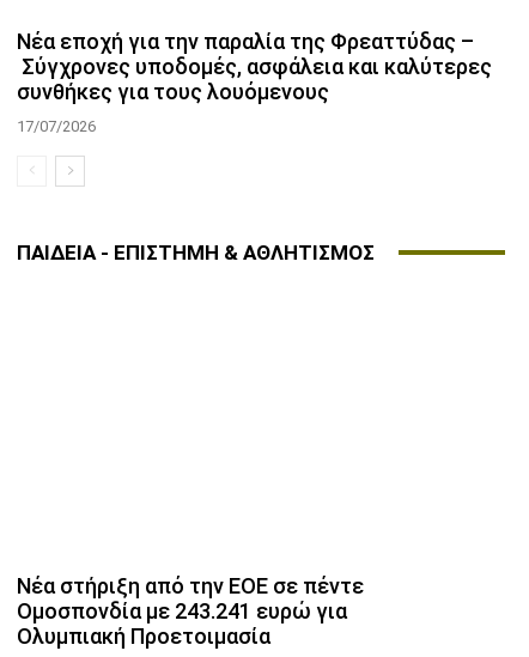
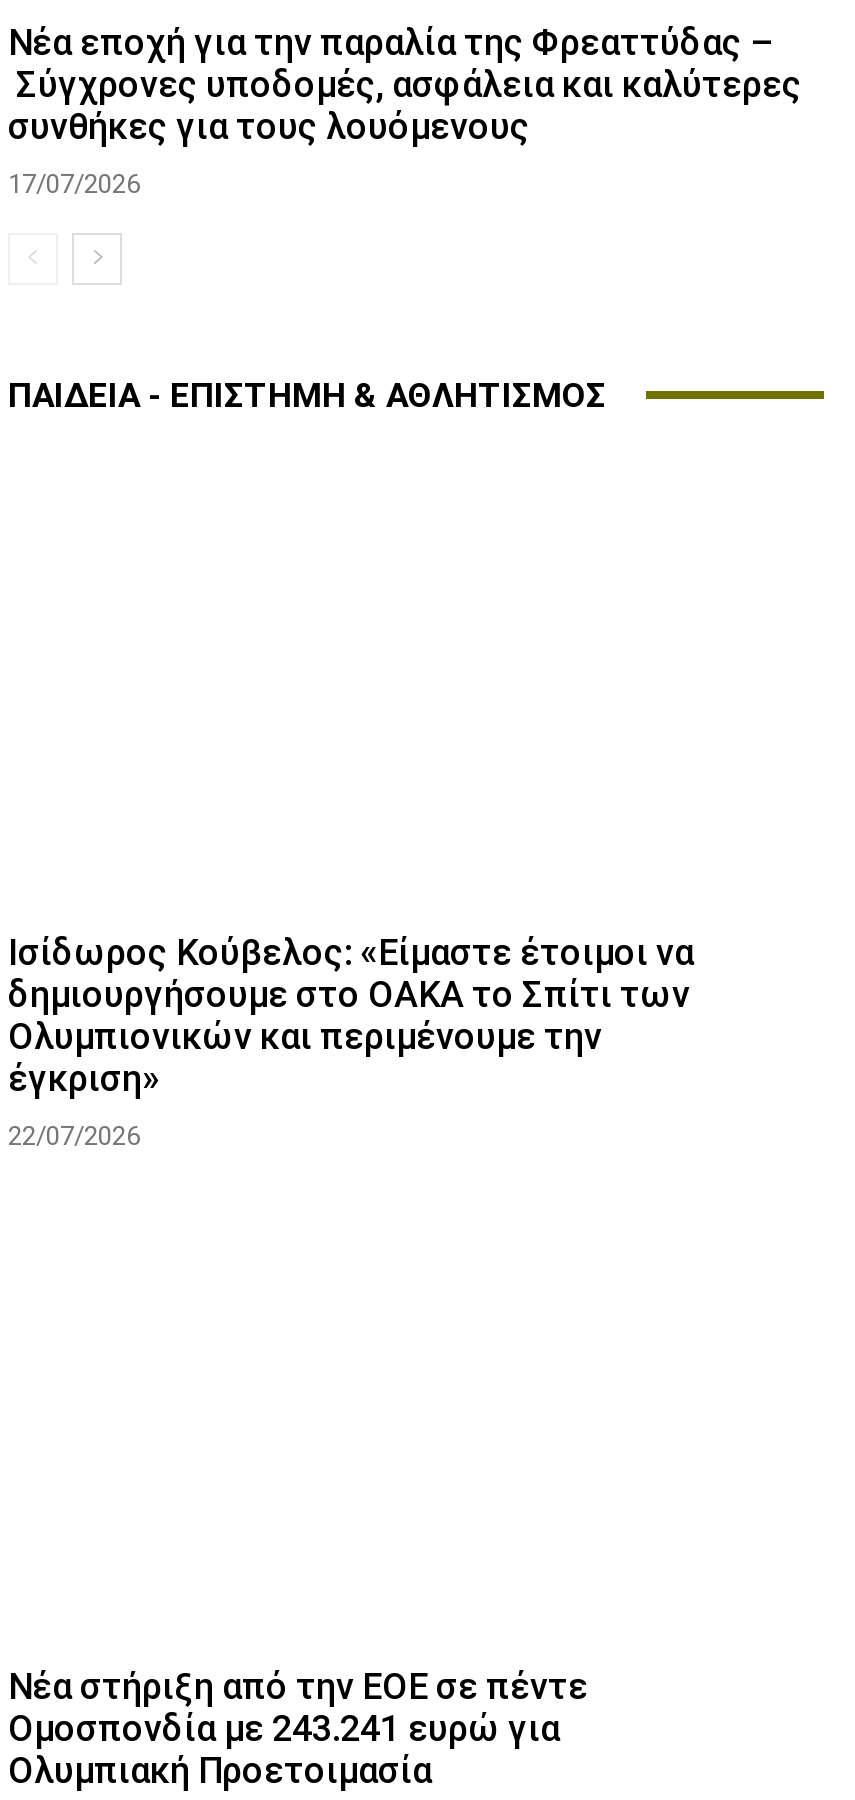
none -> [8,932,694,1152] Ισίδωρος Κούβελος: «Είμαστε έτοιμοι να | δημιουργήσουμε στο ΟΑΚΑ το Σπίτι των | Ολυμπιονικών και περιμένουμε την | έγκριση» | 22/07/2026

